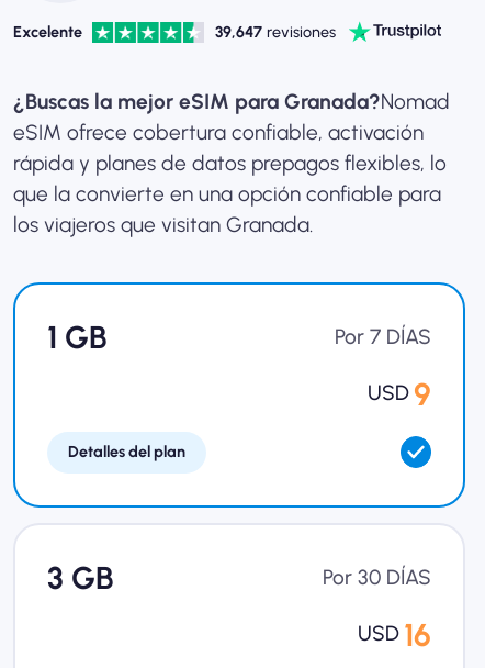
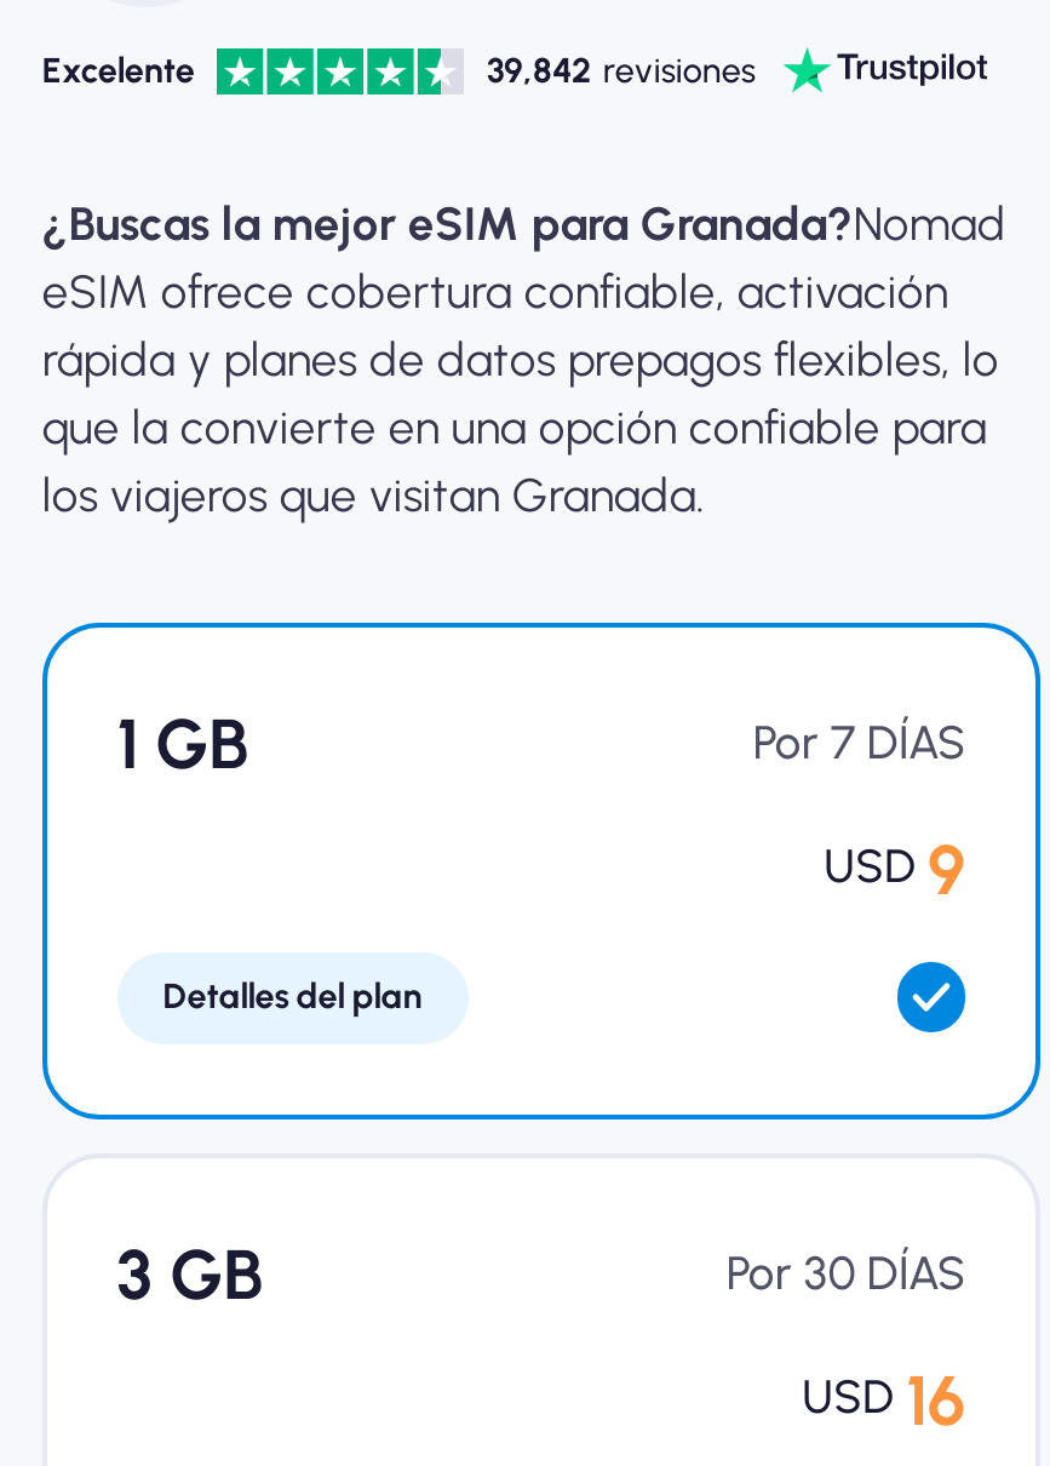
[215,21,336,41] 39,647 revisiones -> [487,47,755,91] 39,842 revisiones

